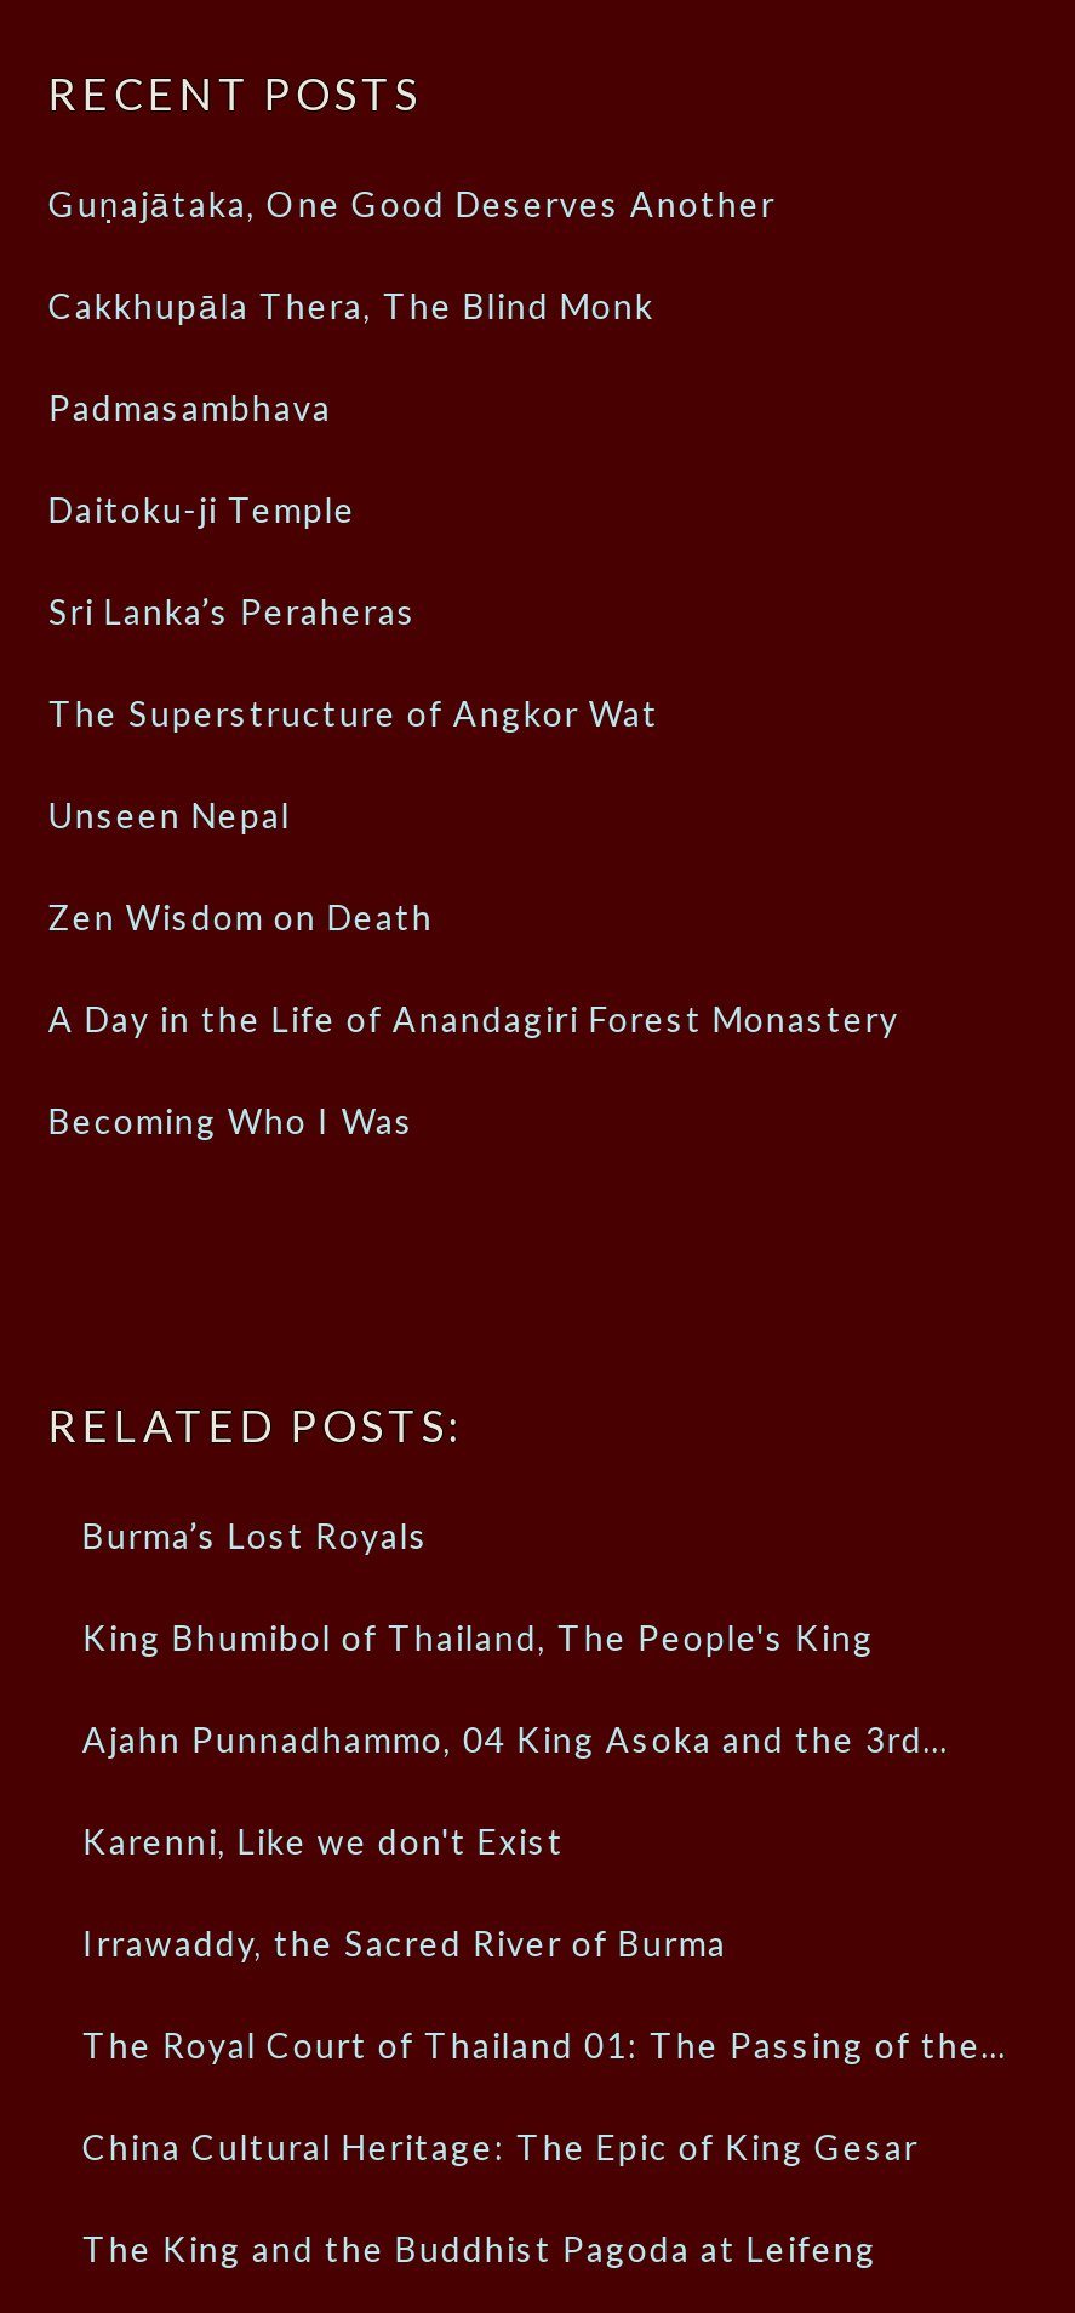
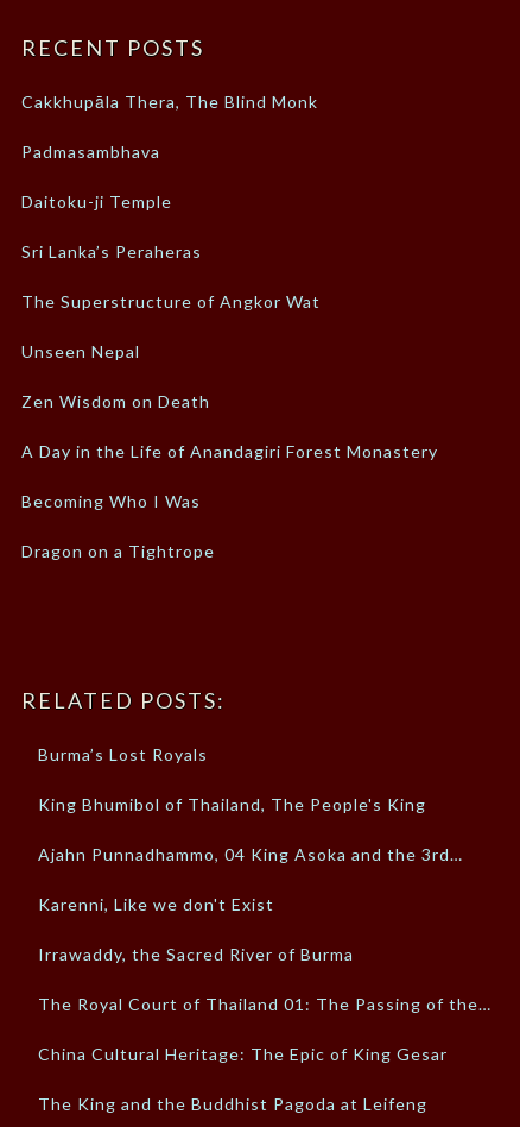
[48,184,775,226] Guṇajātaka, One Good Deserves Another -> none
moved [48,286,899,1143] -> [22,92,439,512]: Cakkhupāla Thera, The Blind Monk | Padmasambhava | Daitoku-ji Temple | ... | A Day in the Life of Anandagiri Forest Monastery | Becoming Who I Was
none -> [22,542,215,562] Dragon on a Tightrope

